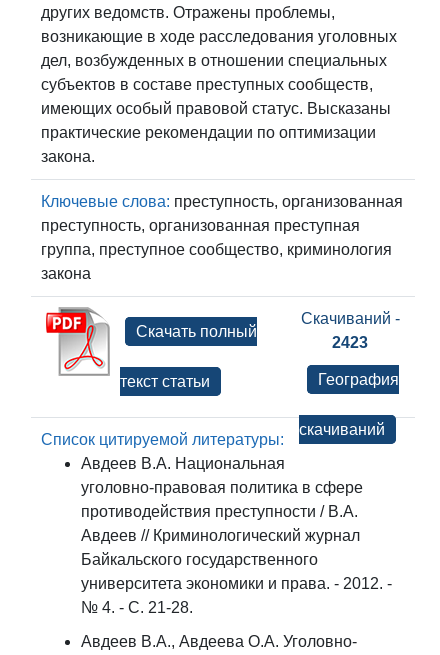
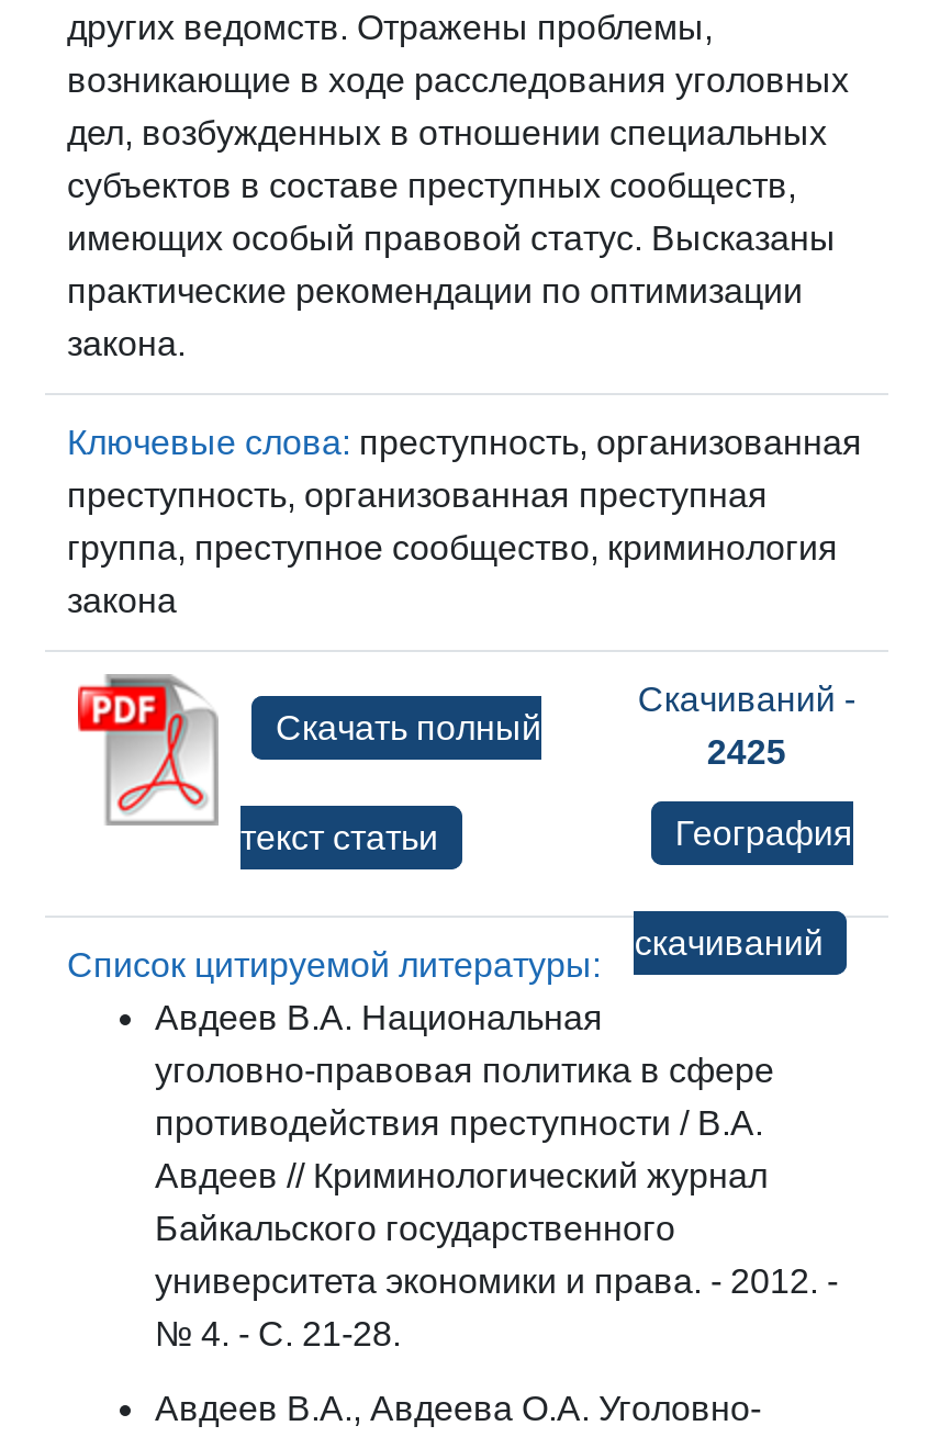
[332,334,368,351] 2423 -> [707,733,786,771] 2425

